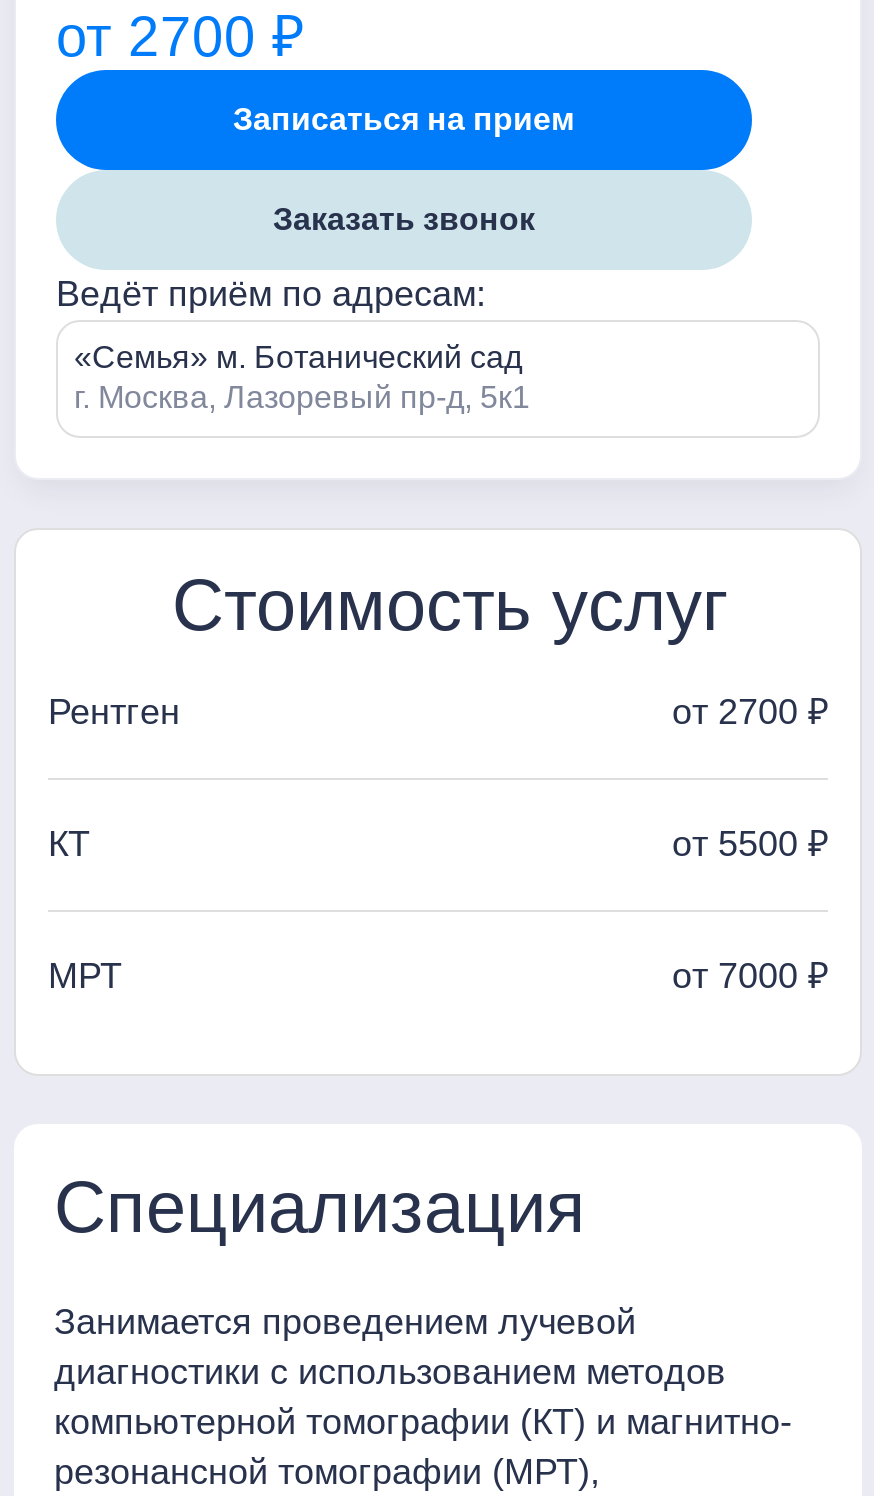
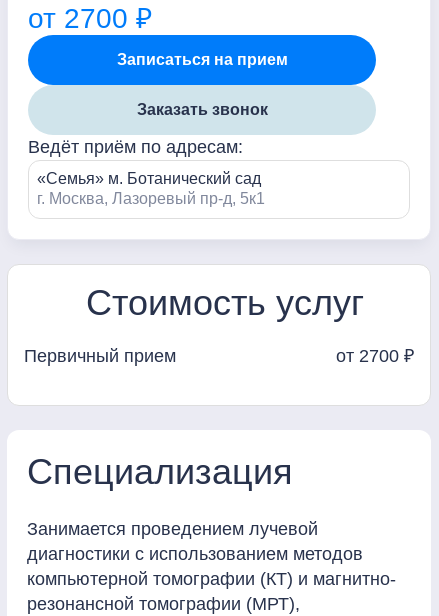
[48,691,180,731] Рентген -> [24,345,176,365] Первичный прием
[48,823,828,995] КТ | от 5500 ₽ | МРТ | от 7000 ₽ -> none

